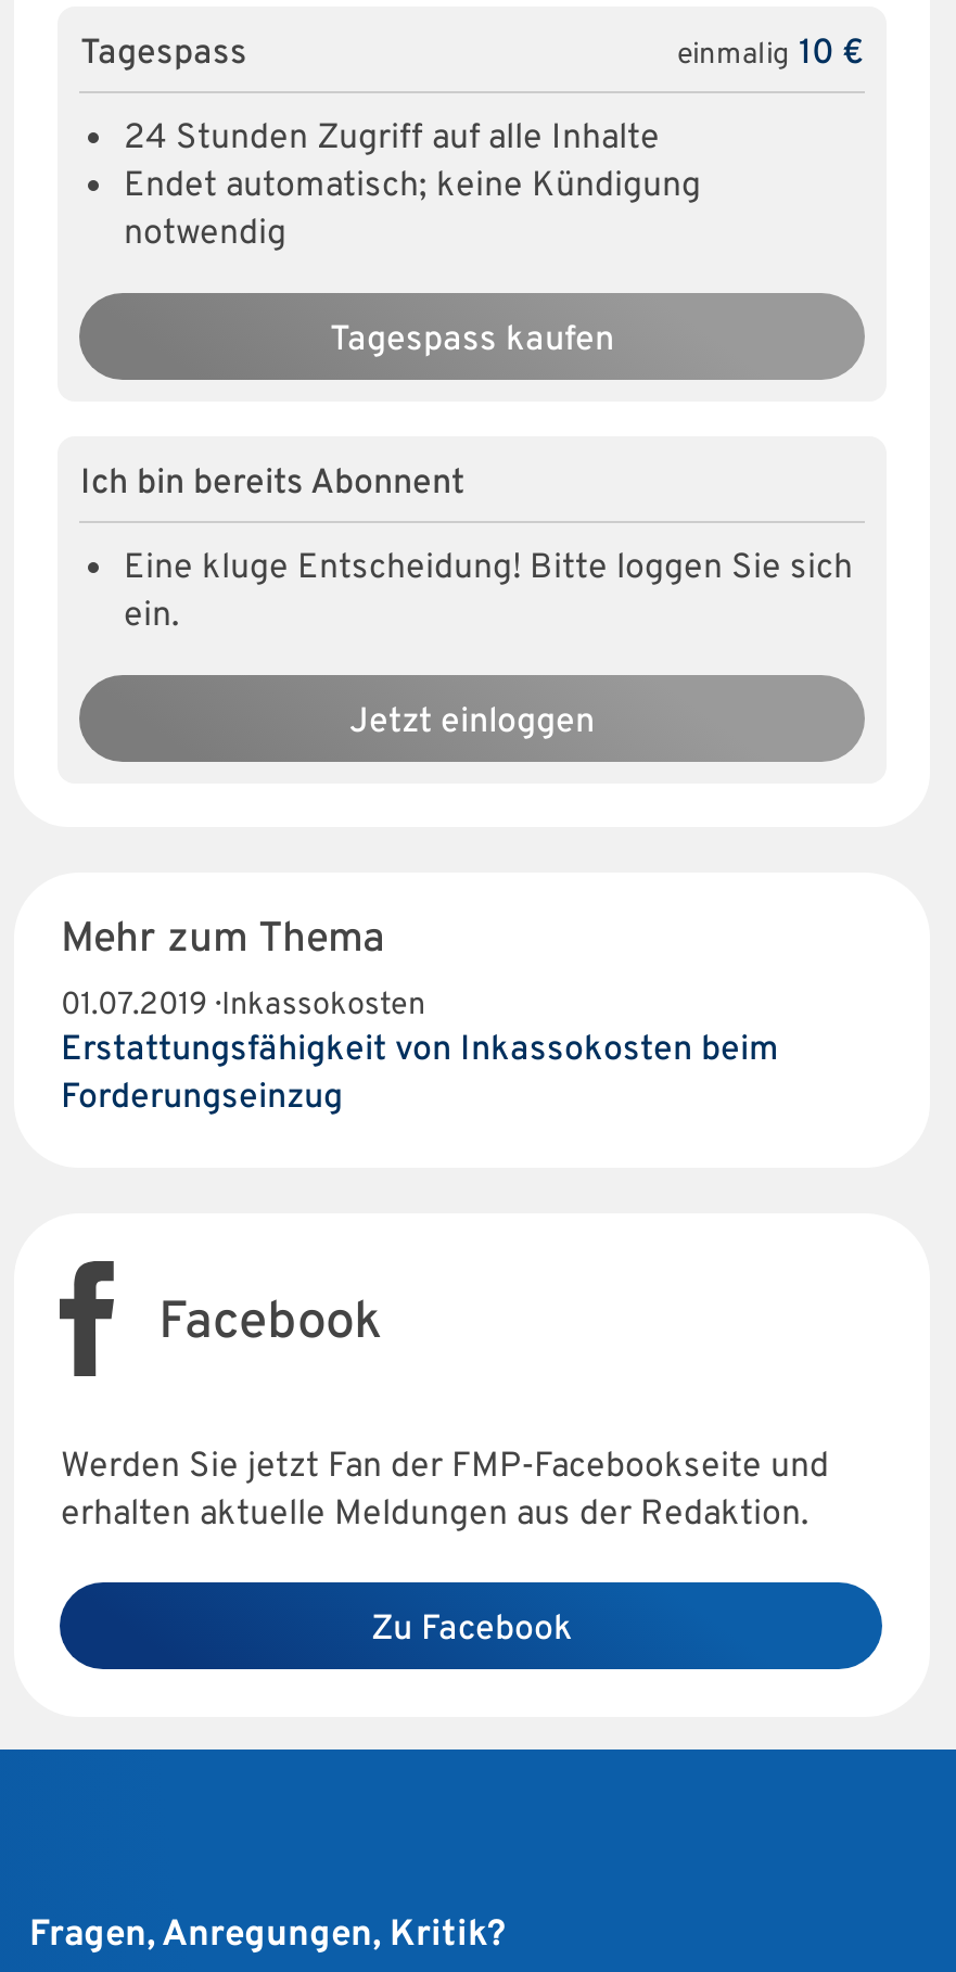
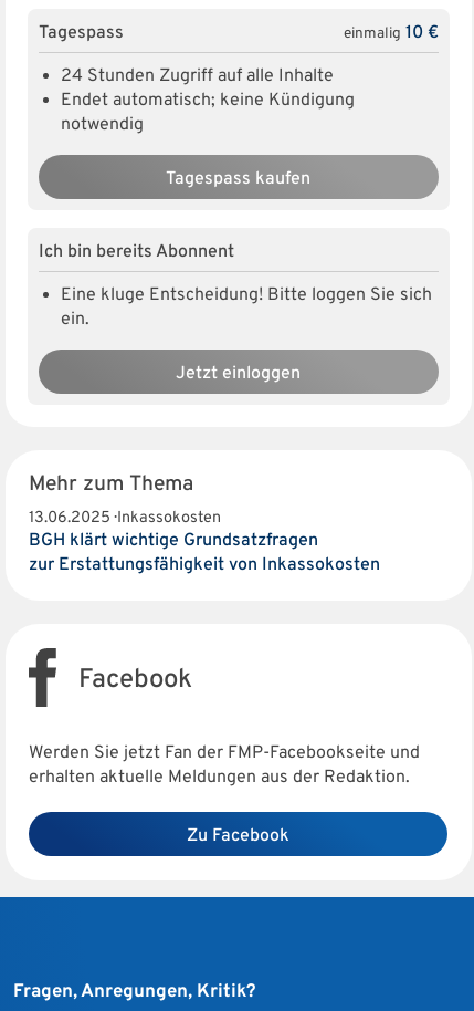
[61,986,779,1121] 01.07.2019 · Inkassokosten | Erstattungsfähigkeit von Inkassokosten beim | Forderungseinzug -> [29,508,381,577] 13.06.2025 · Inkassokosten | BGH klärt wichtige Grundsatzfragen | zur Erstattungsfähigkeit von Inkassokosten

